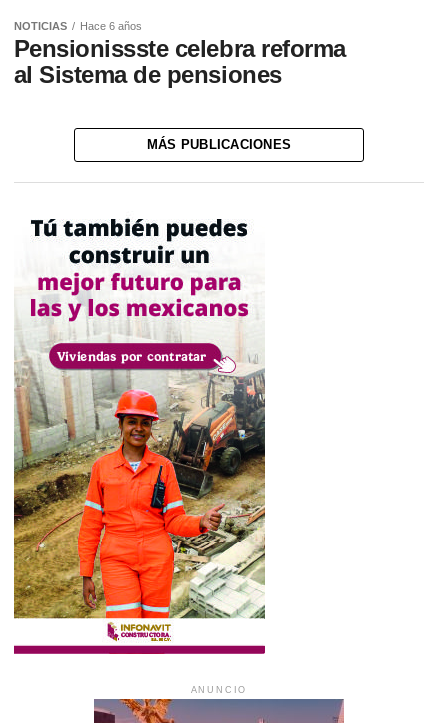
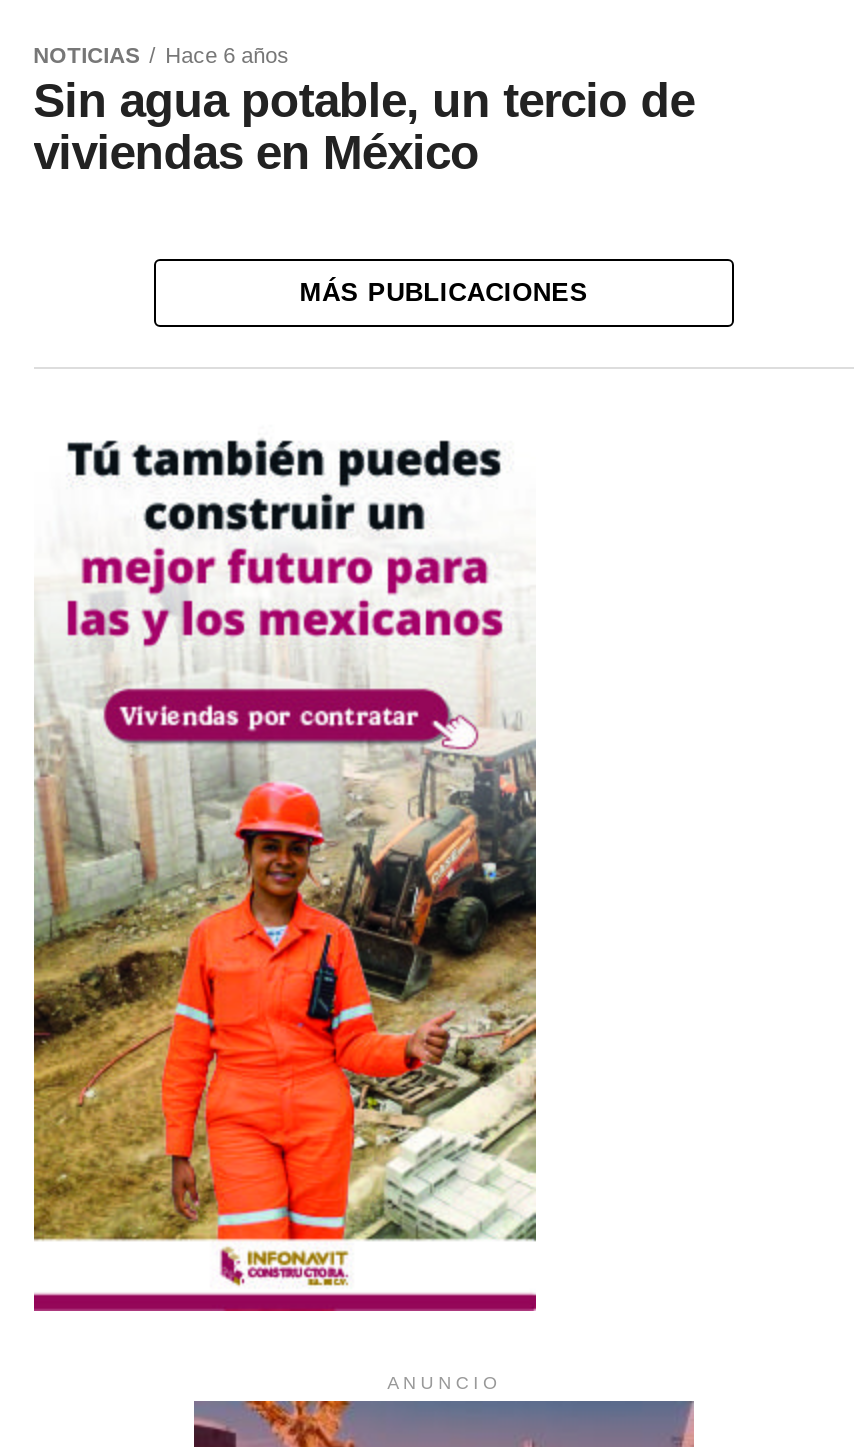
[14,35,346,88] Pensionissste celebra reforma | al Sistema de pensiones -> [33,72,695,178] Sin agua potable, un tercio de | viviendas en México

